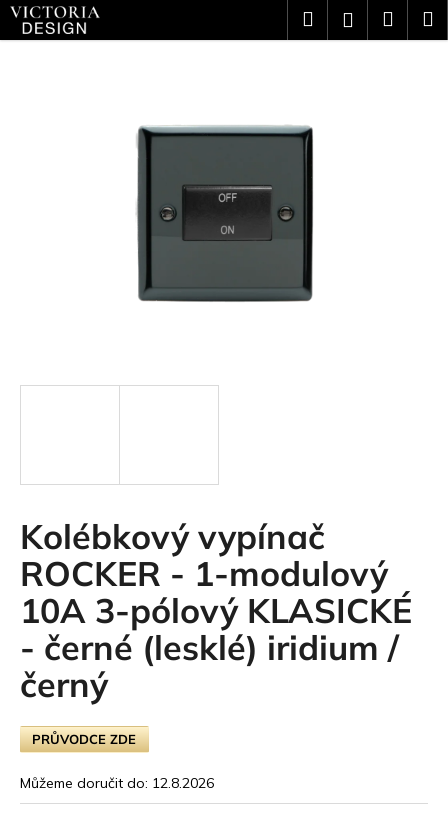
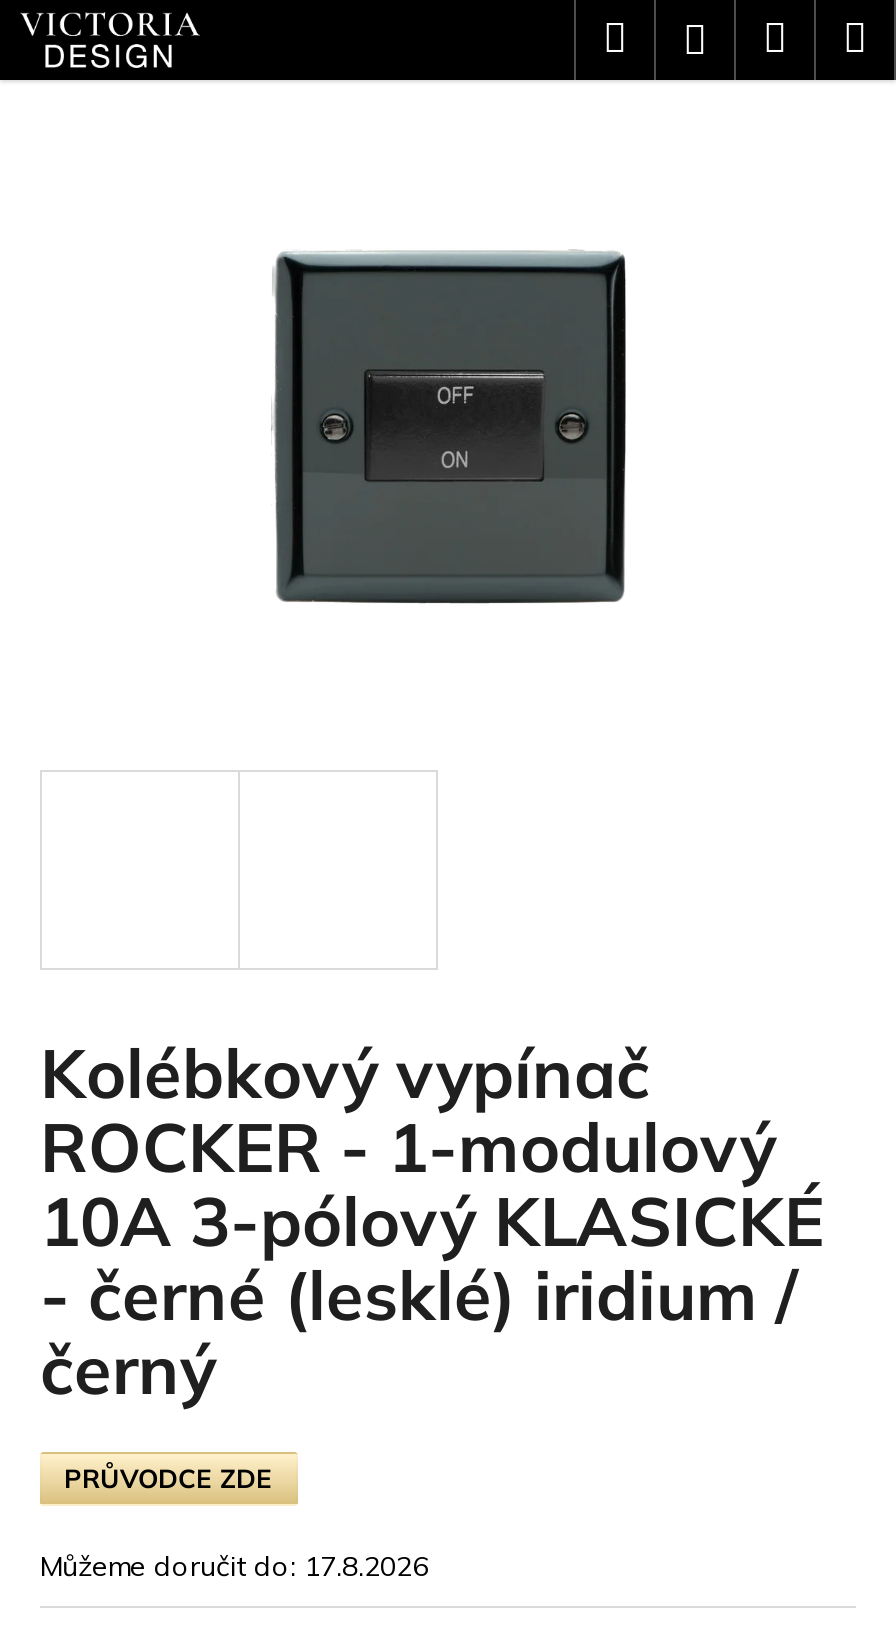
[20,773,214,791] Můžeme doručit do: 12.8.2026 -> [40,1547,428,1583] Můžeme doručit do: 17.8.2026

